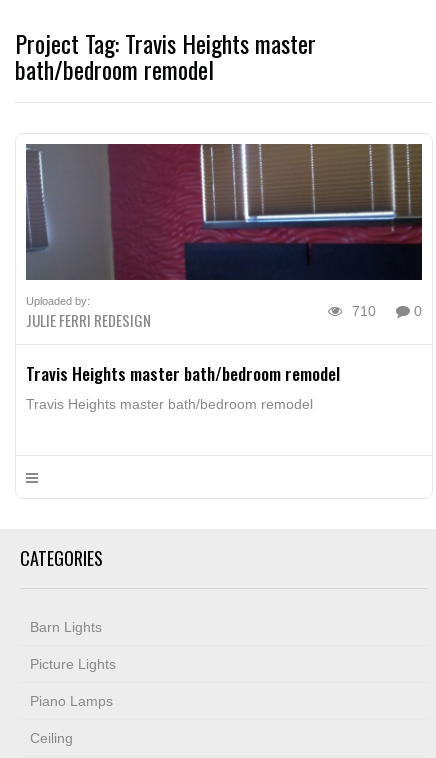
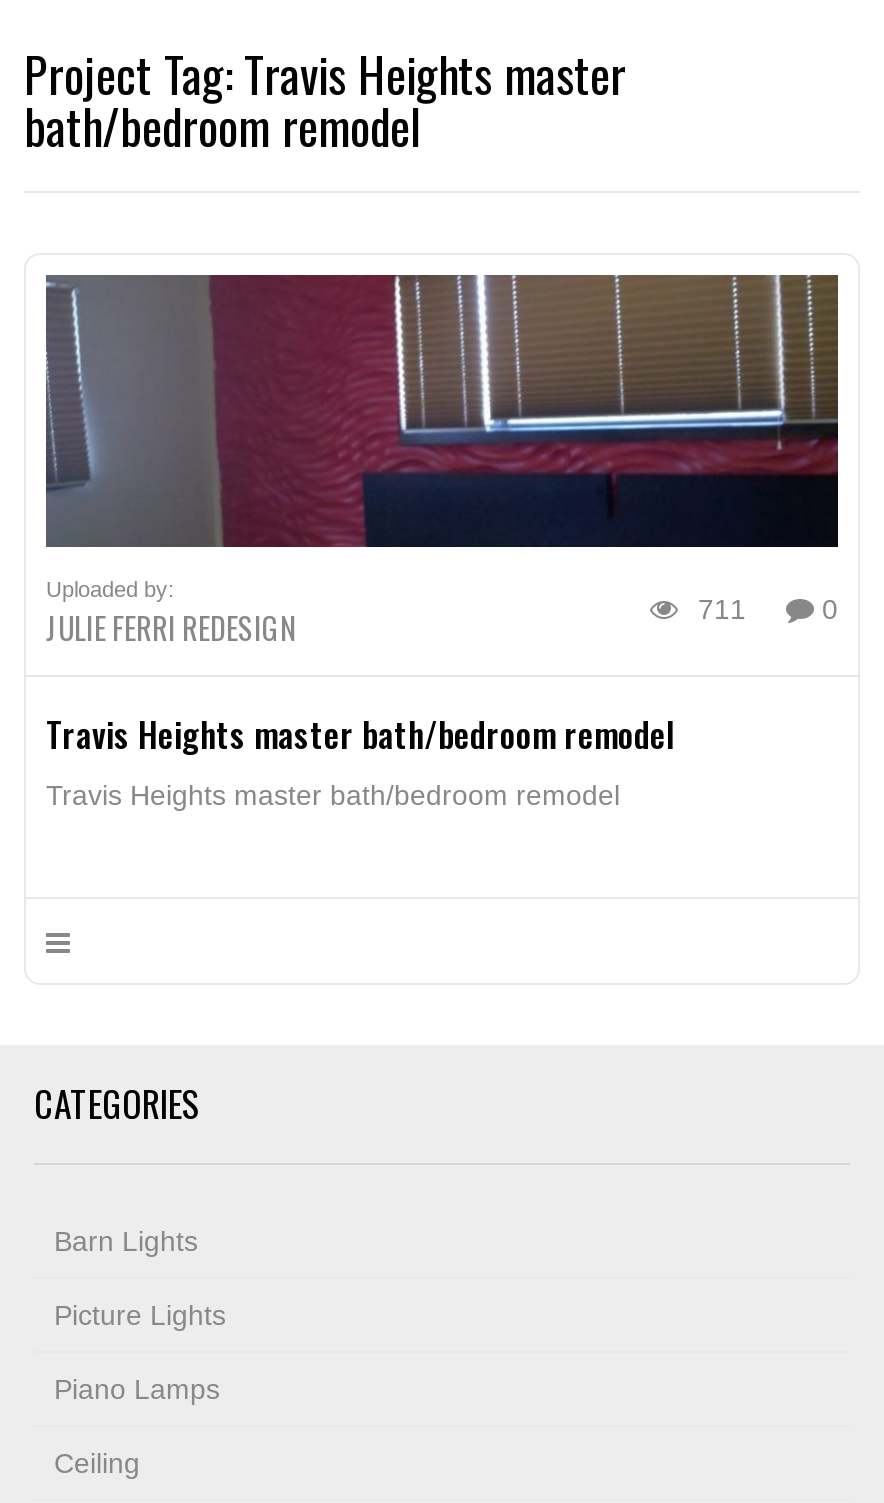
[348,303,376,319] 710 -> [690,593,746,625] 711

